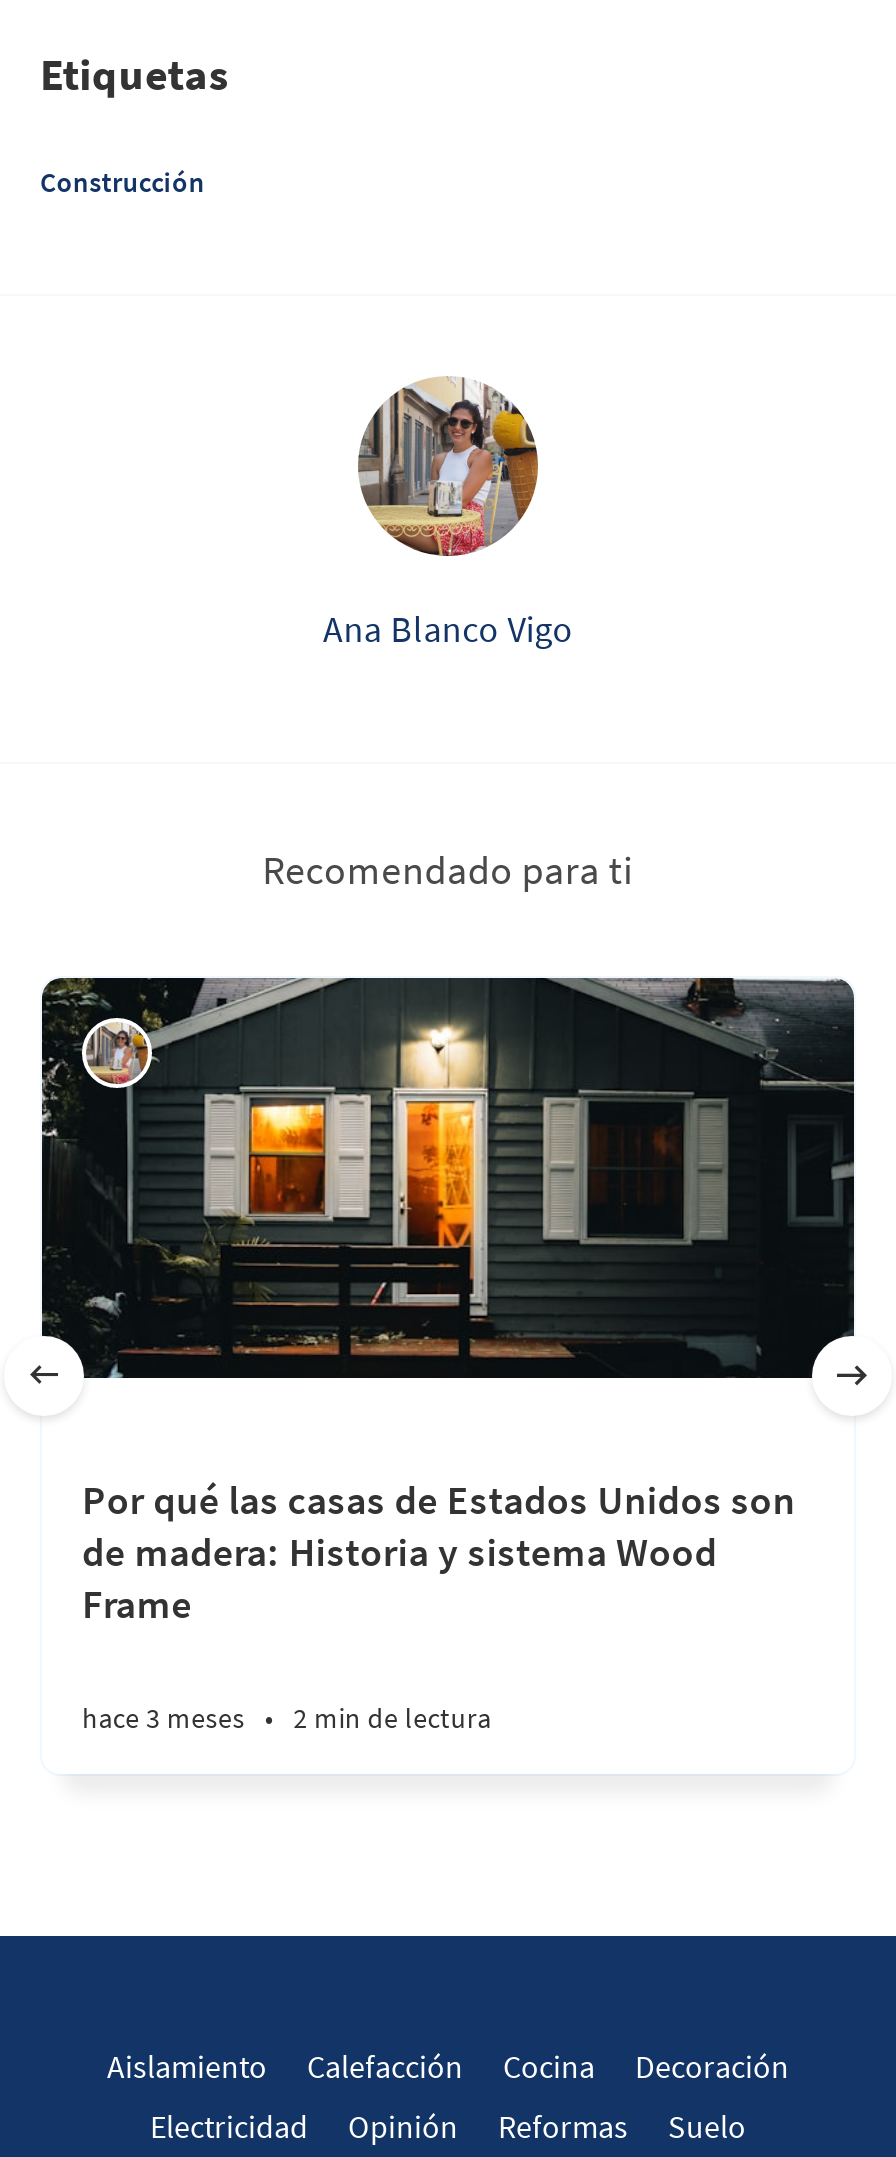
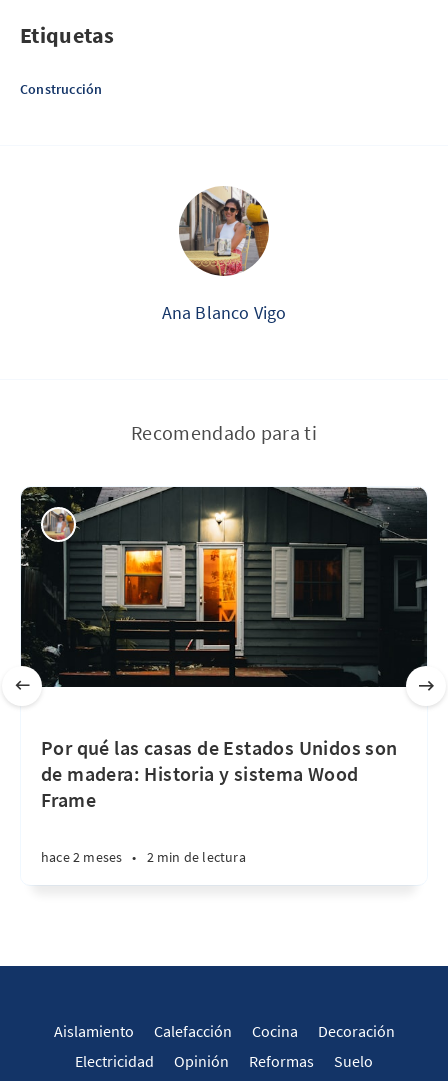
[82,1700,492,1736] hace 3 meses • 2 min de lectura -> [41,848,246,866] hace 2 meses • 2 min de lectura

